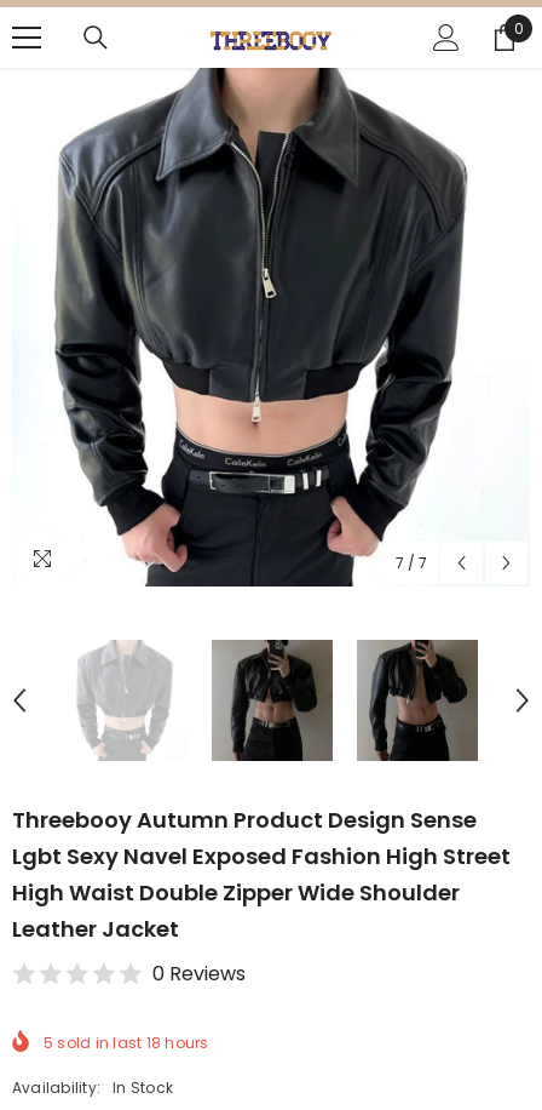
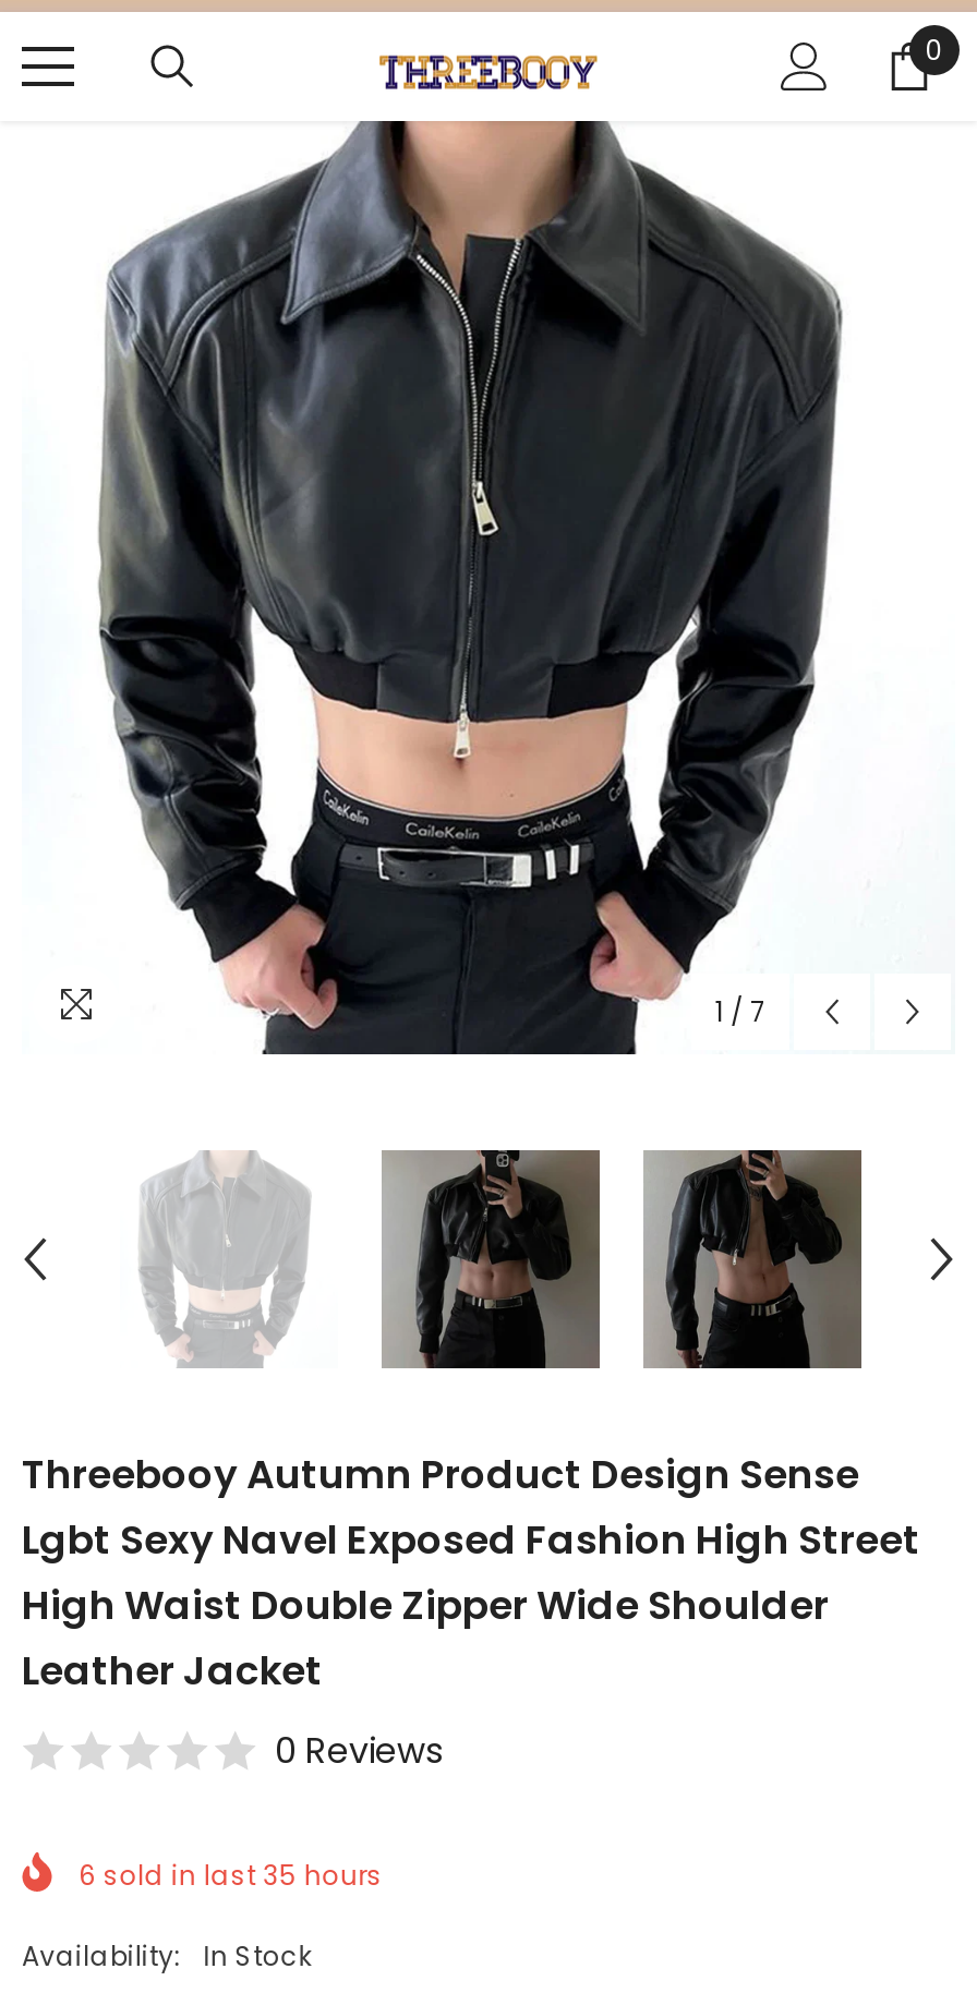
[395,553,426,573] 7 / 7 -> [715,993,765,1030] 1 / 7
[44,1032,209,1053] 5 sold in last 18 hours -> [79,1856,383,1893] 6 sold in last 35 hours

